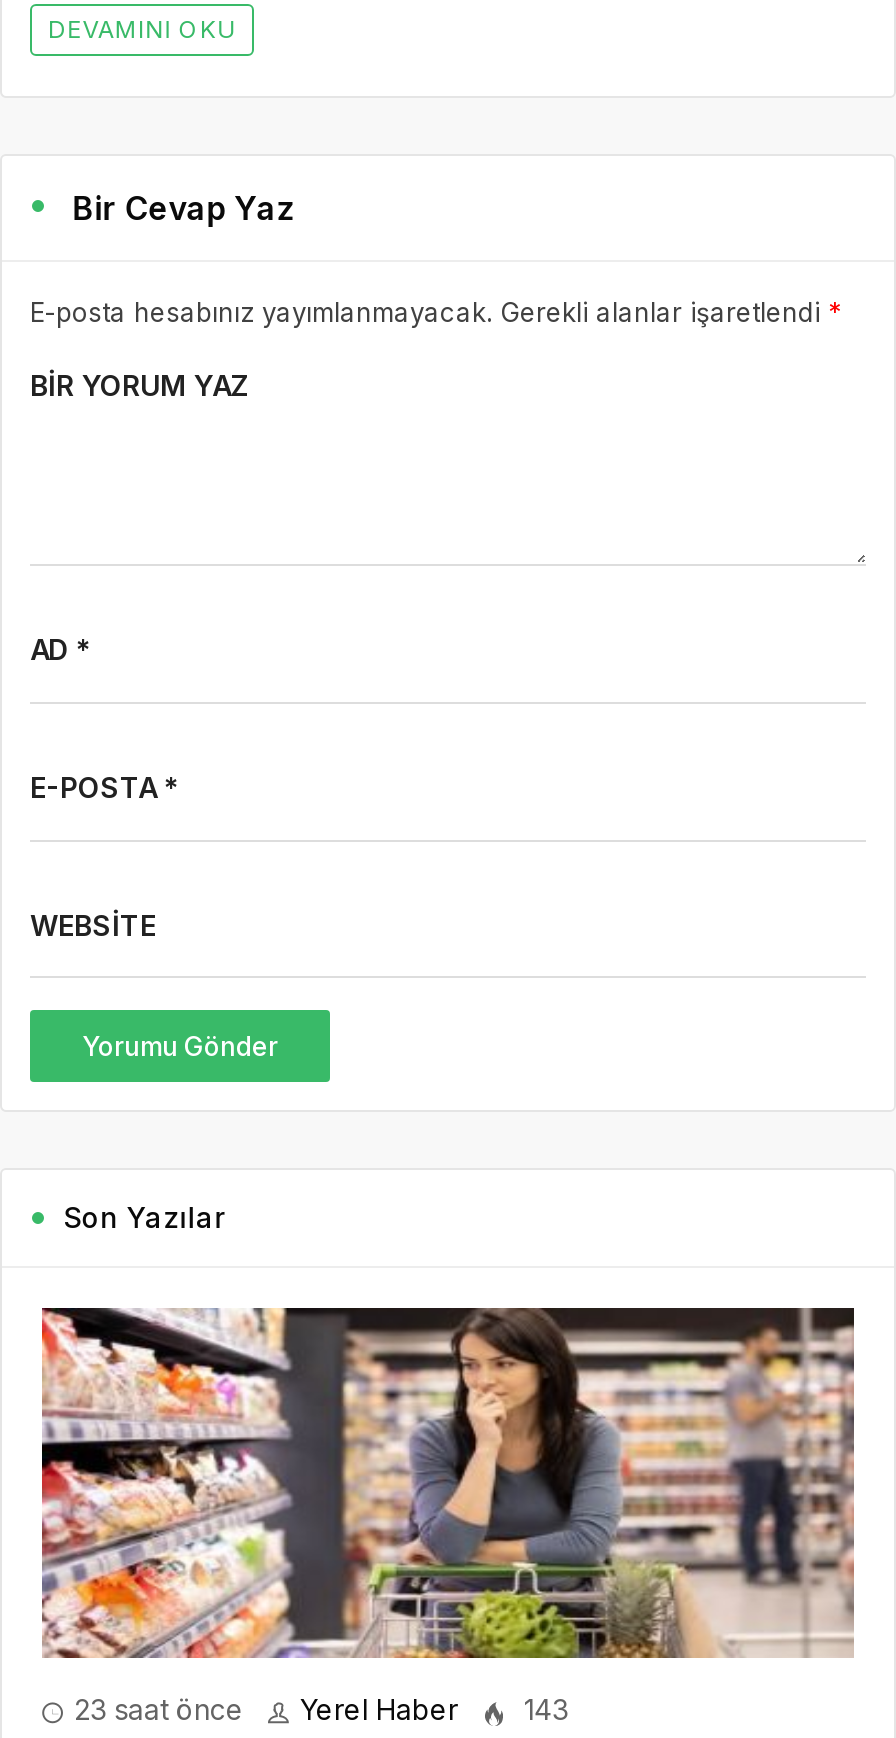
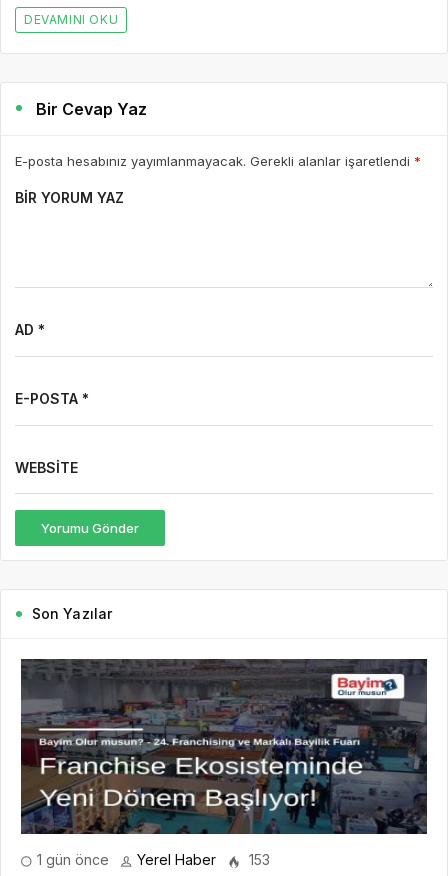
[40,1308,856,1727] [image] | 23 saat önce -> [20,658,428,868] [image] | 1 gün önce
[516,1693,568,1727] 143 -> [245,851,270,868] 153

